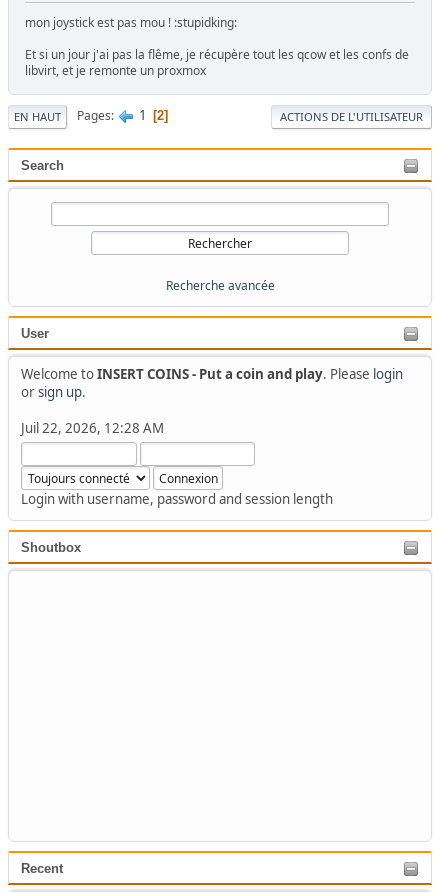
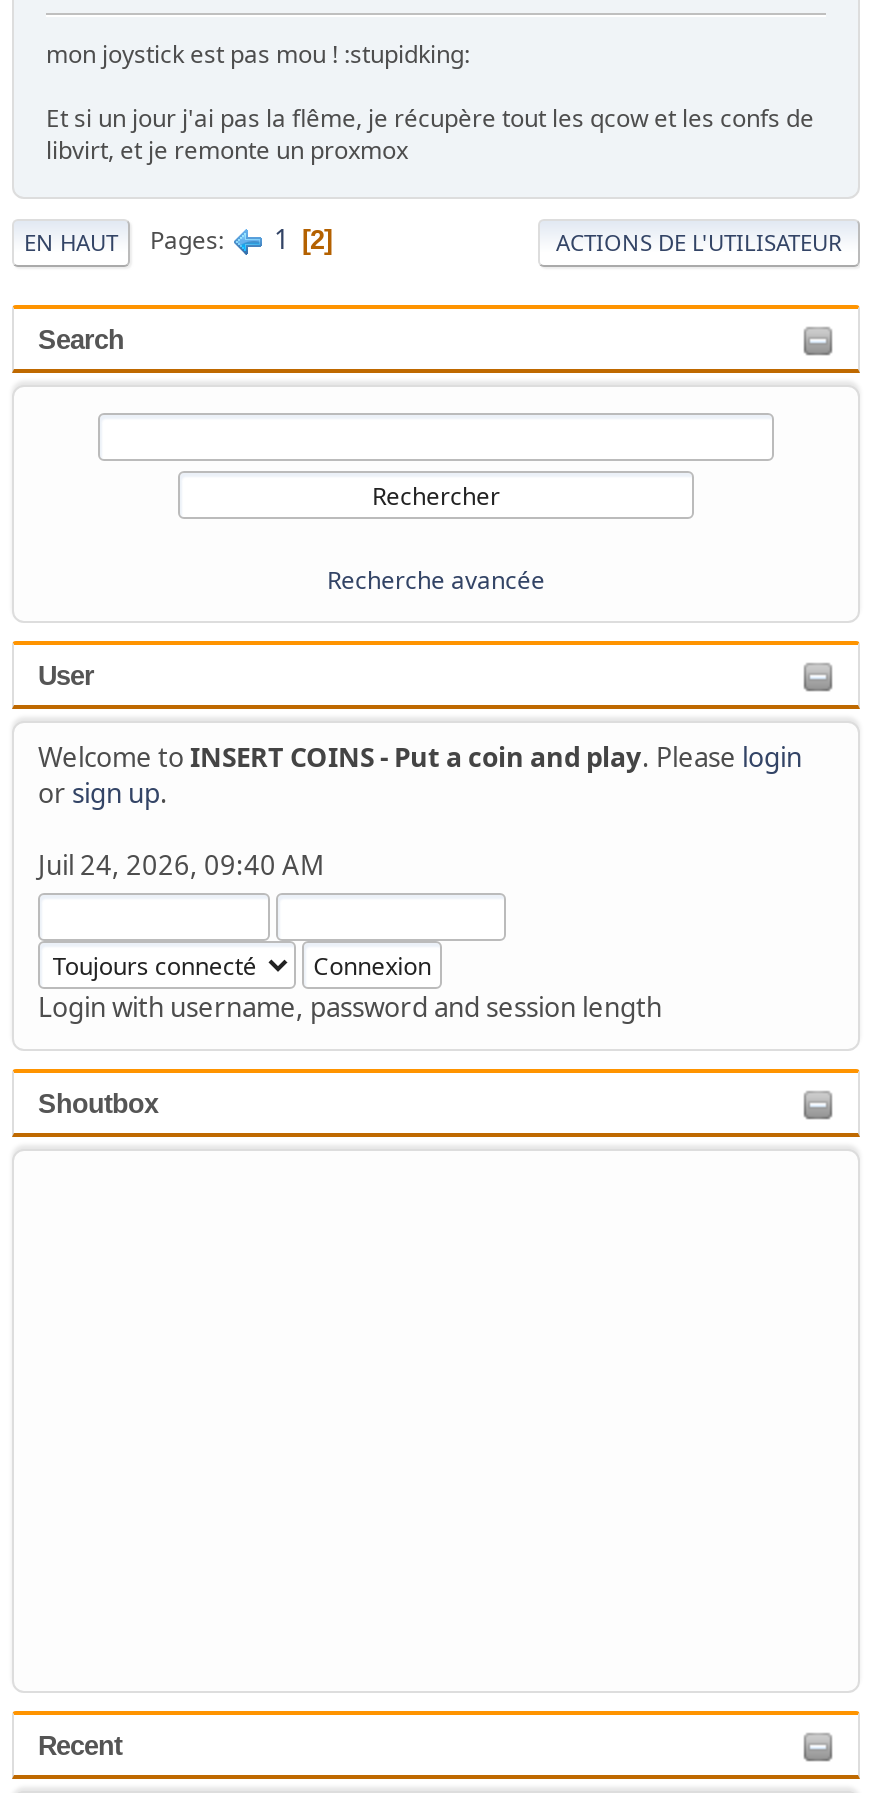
[21,419,164,437] Juil 22, 2026, 12:28 AM -> [38,847,324,883] Juil 24, 2026, 09:40 AM

